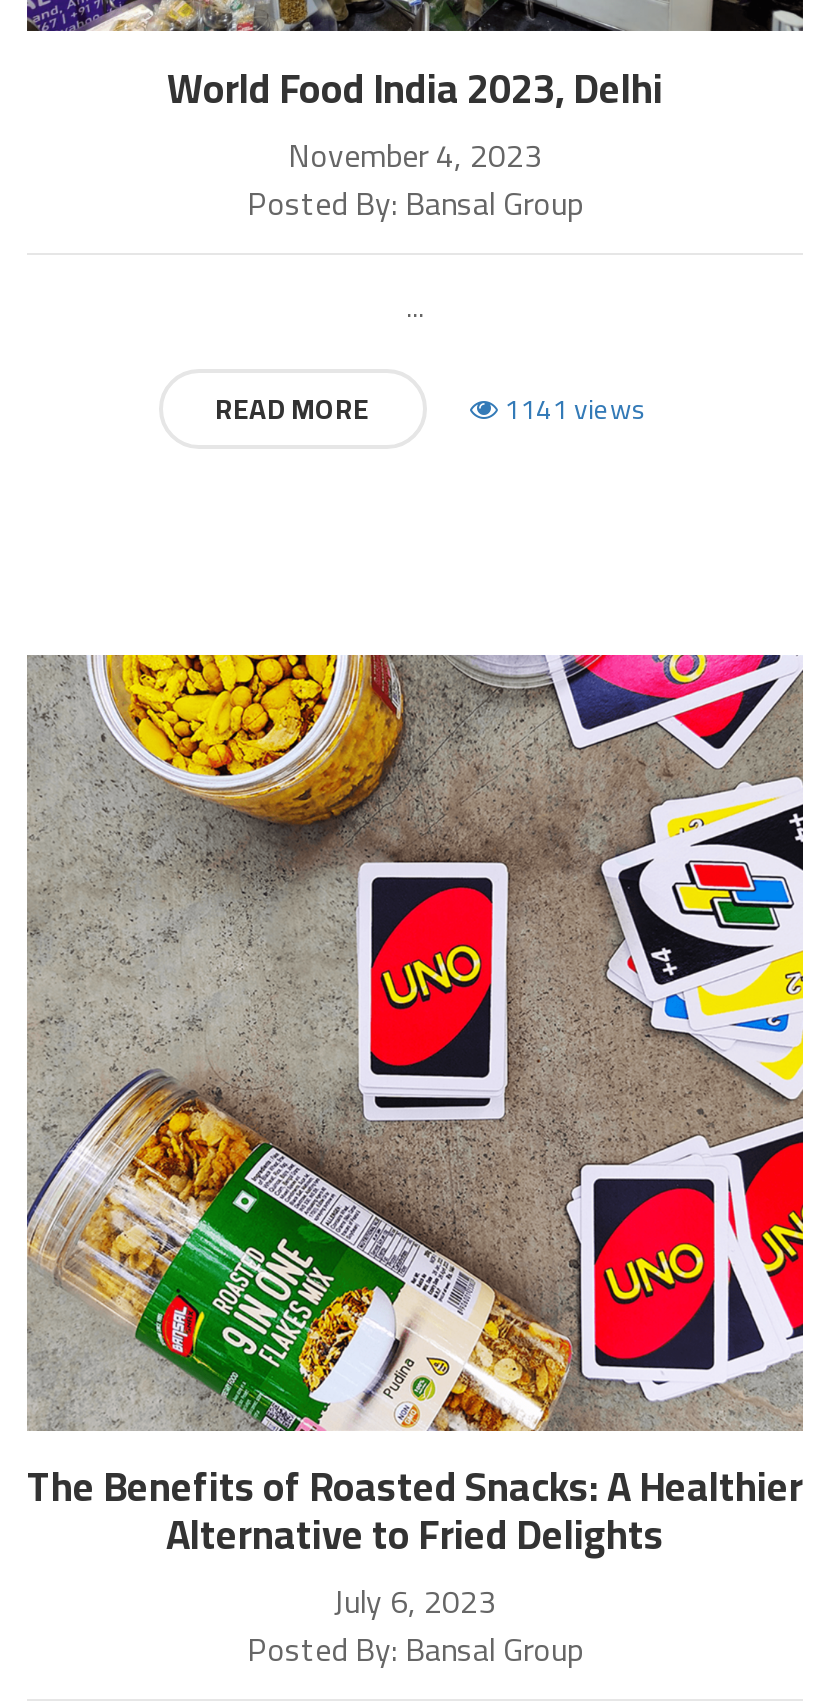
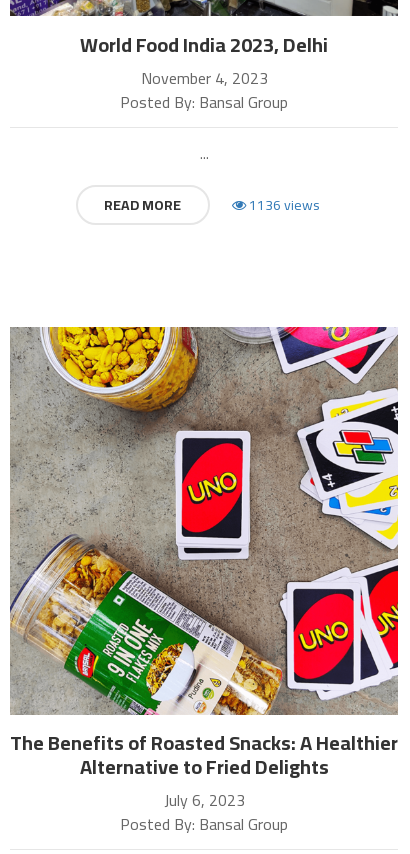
[504,383,646,435] 1141 views -> [248,191,319,217] 1136 views

